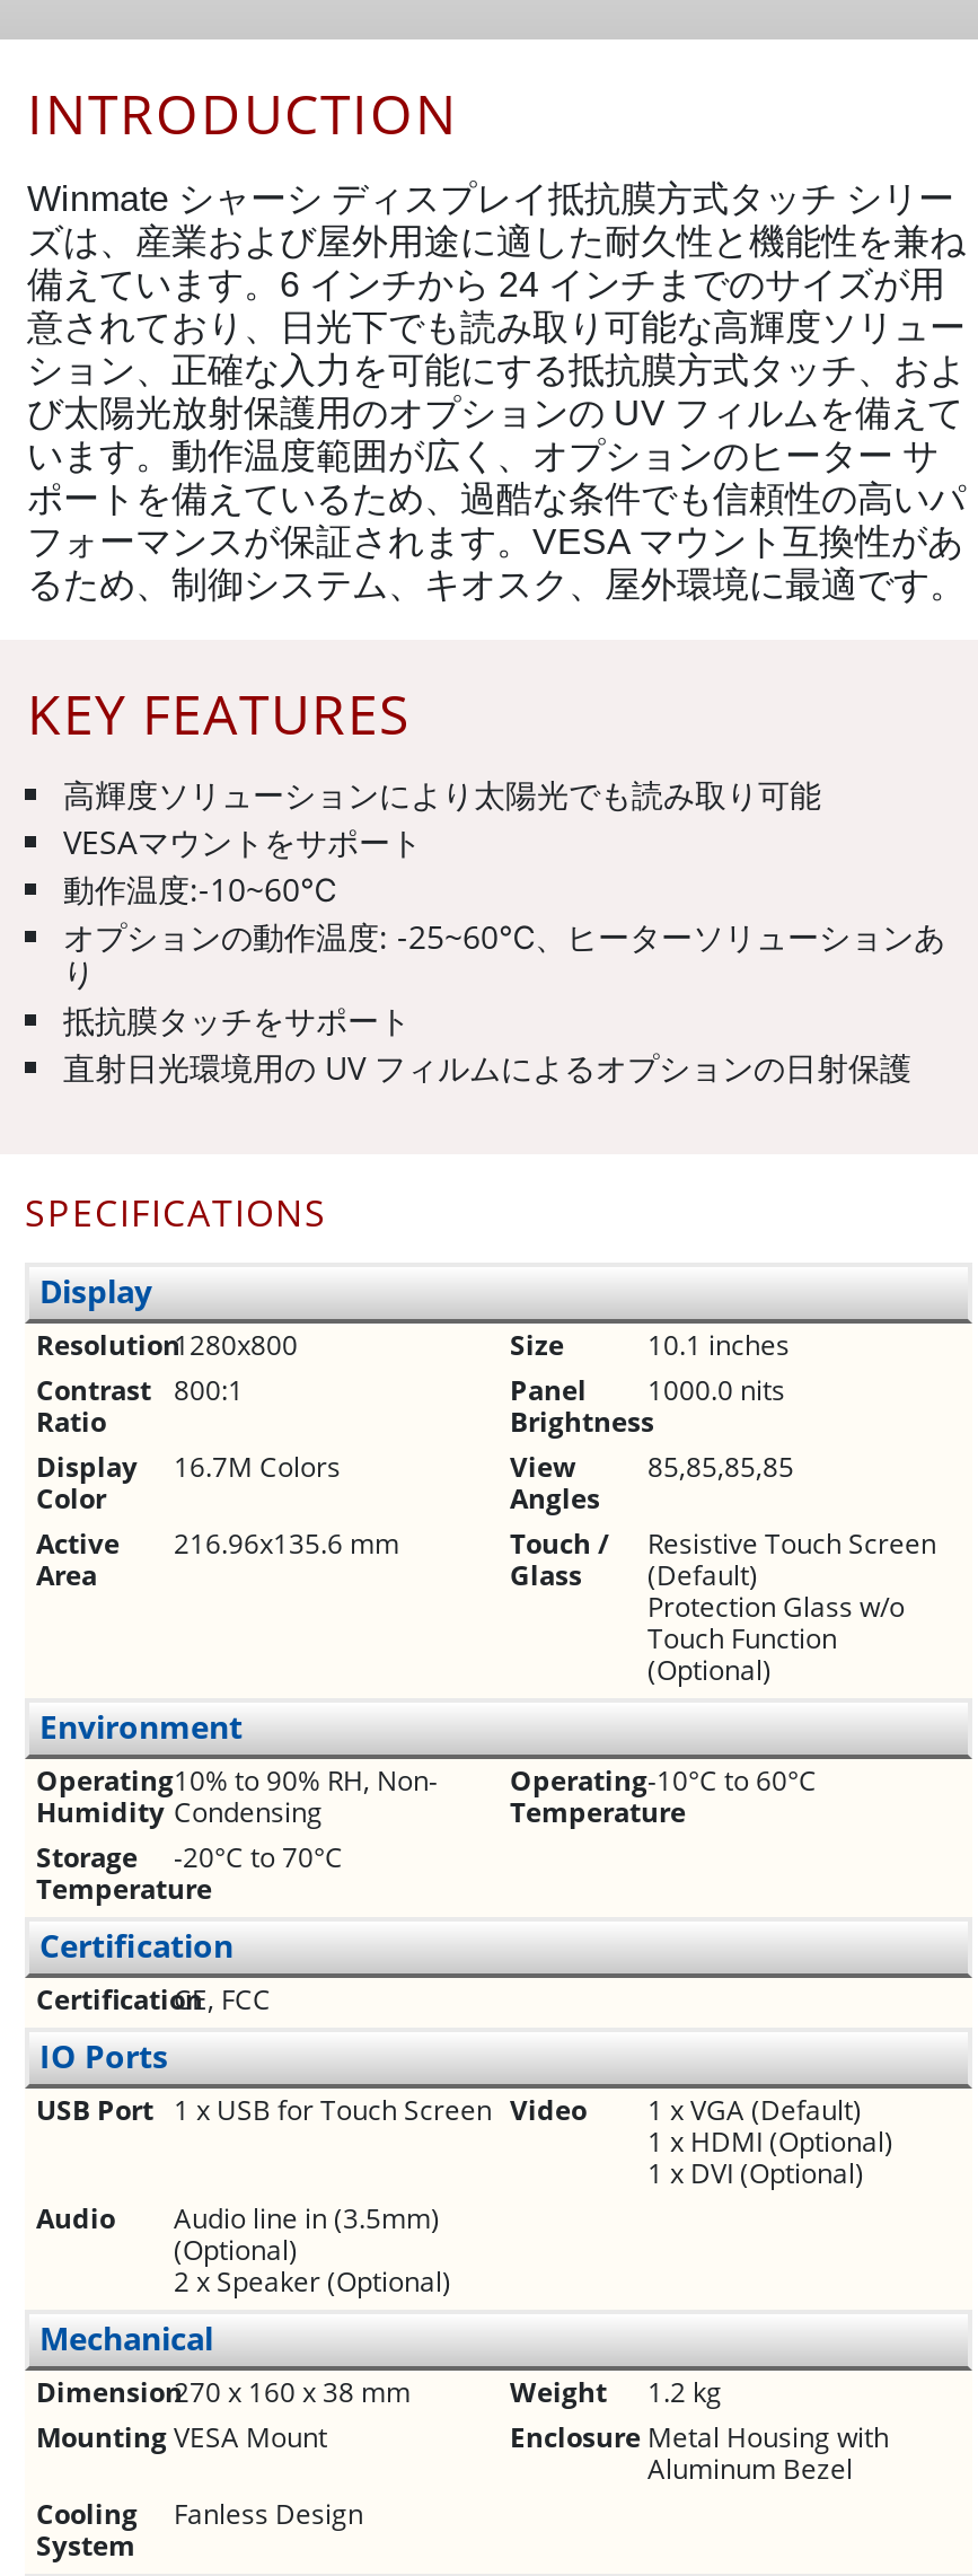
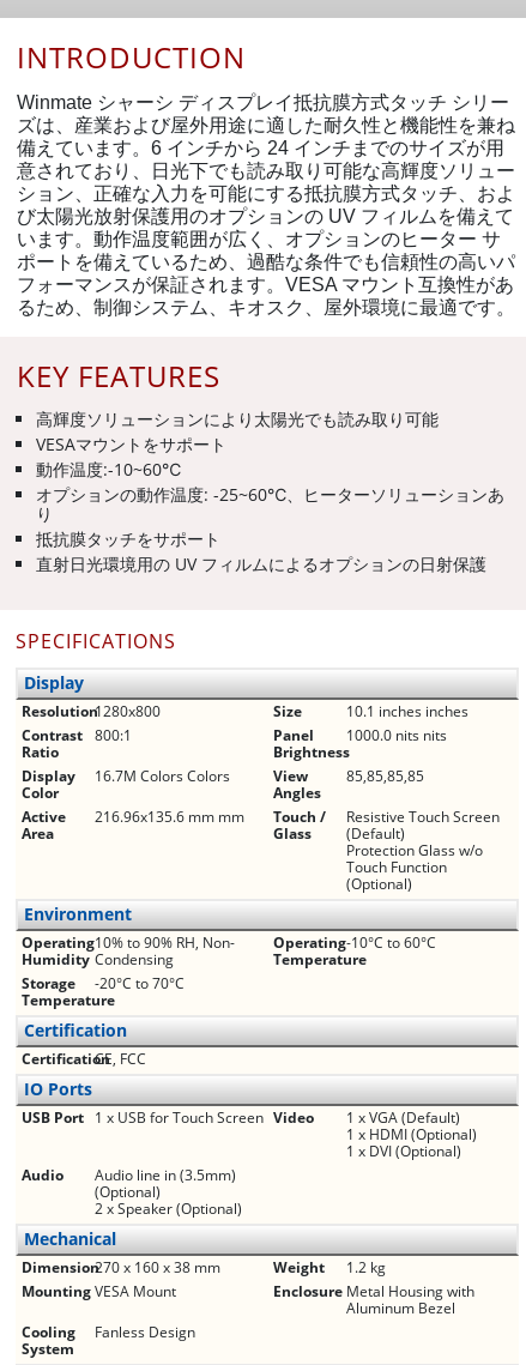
[647,1325,790,1364] 10.1 inches -> [346,701,468,721] 10.1 inches inches
[510,1370,785,1409] Panel 1000.0 nits -> [273,725,447,745] Panel 1000.0 nits nits
[174,1447,341,1486] 16.7M Colors -> [95,766,230,786] 16.7M Colors Colors
[174,1524,399,1562] 216.96x135.6 mm -> [95,806,244,827] 216.96x135.6 mm mm

